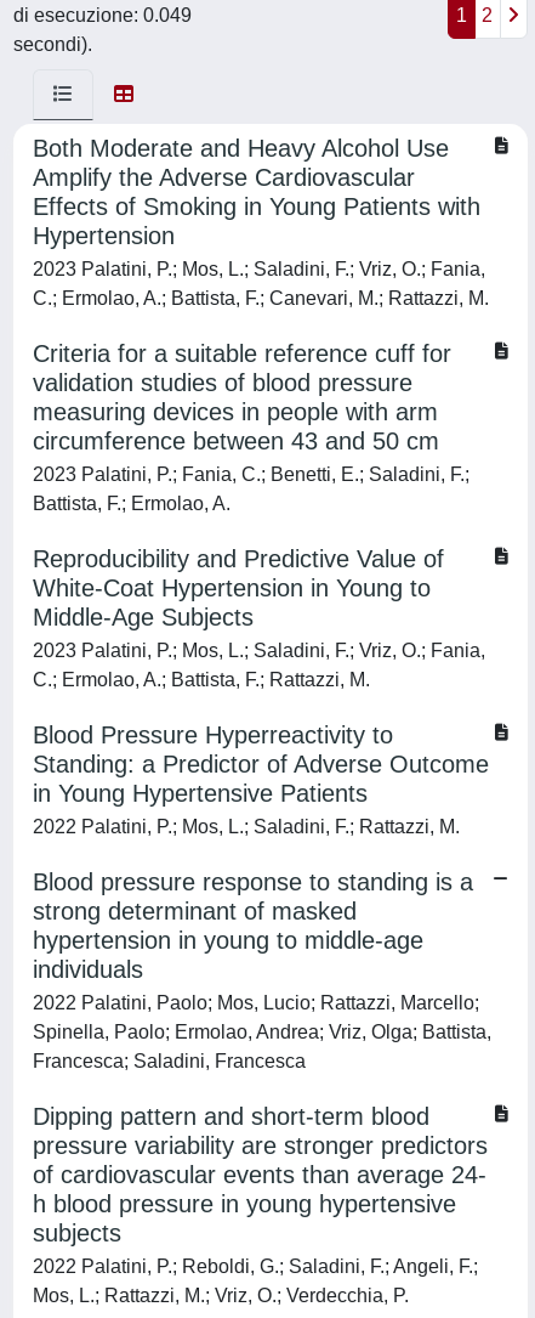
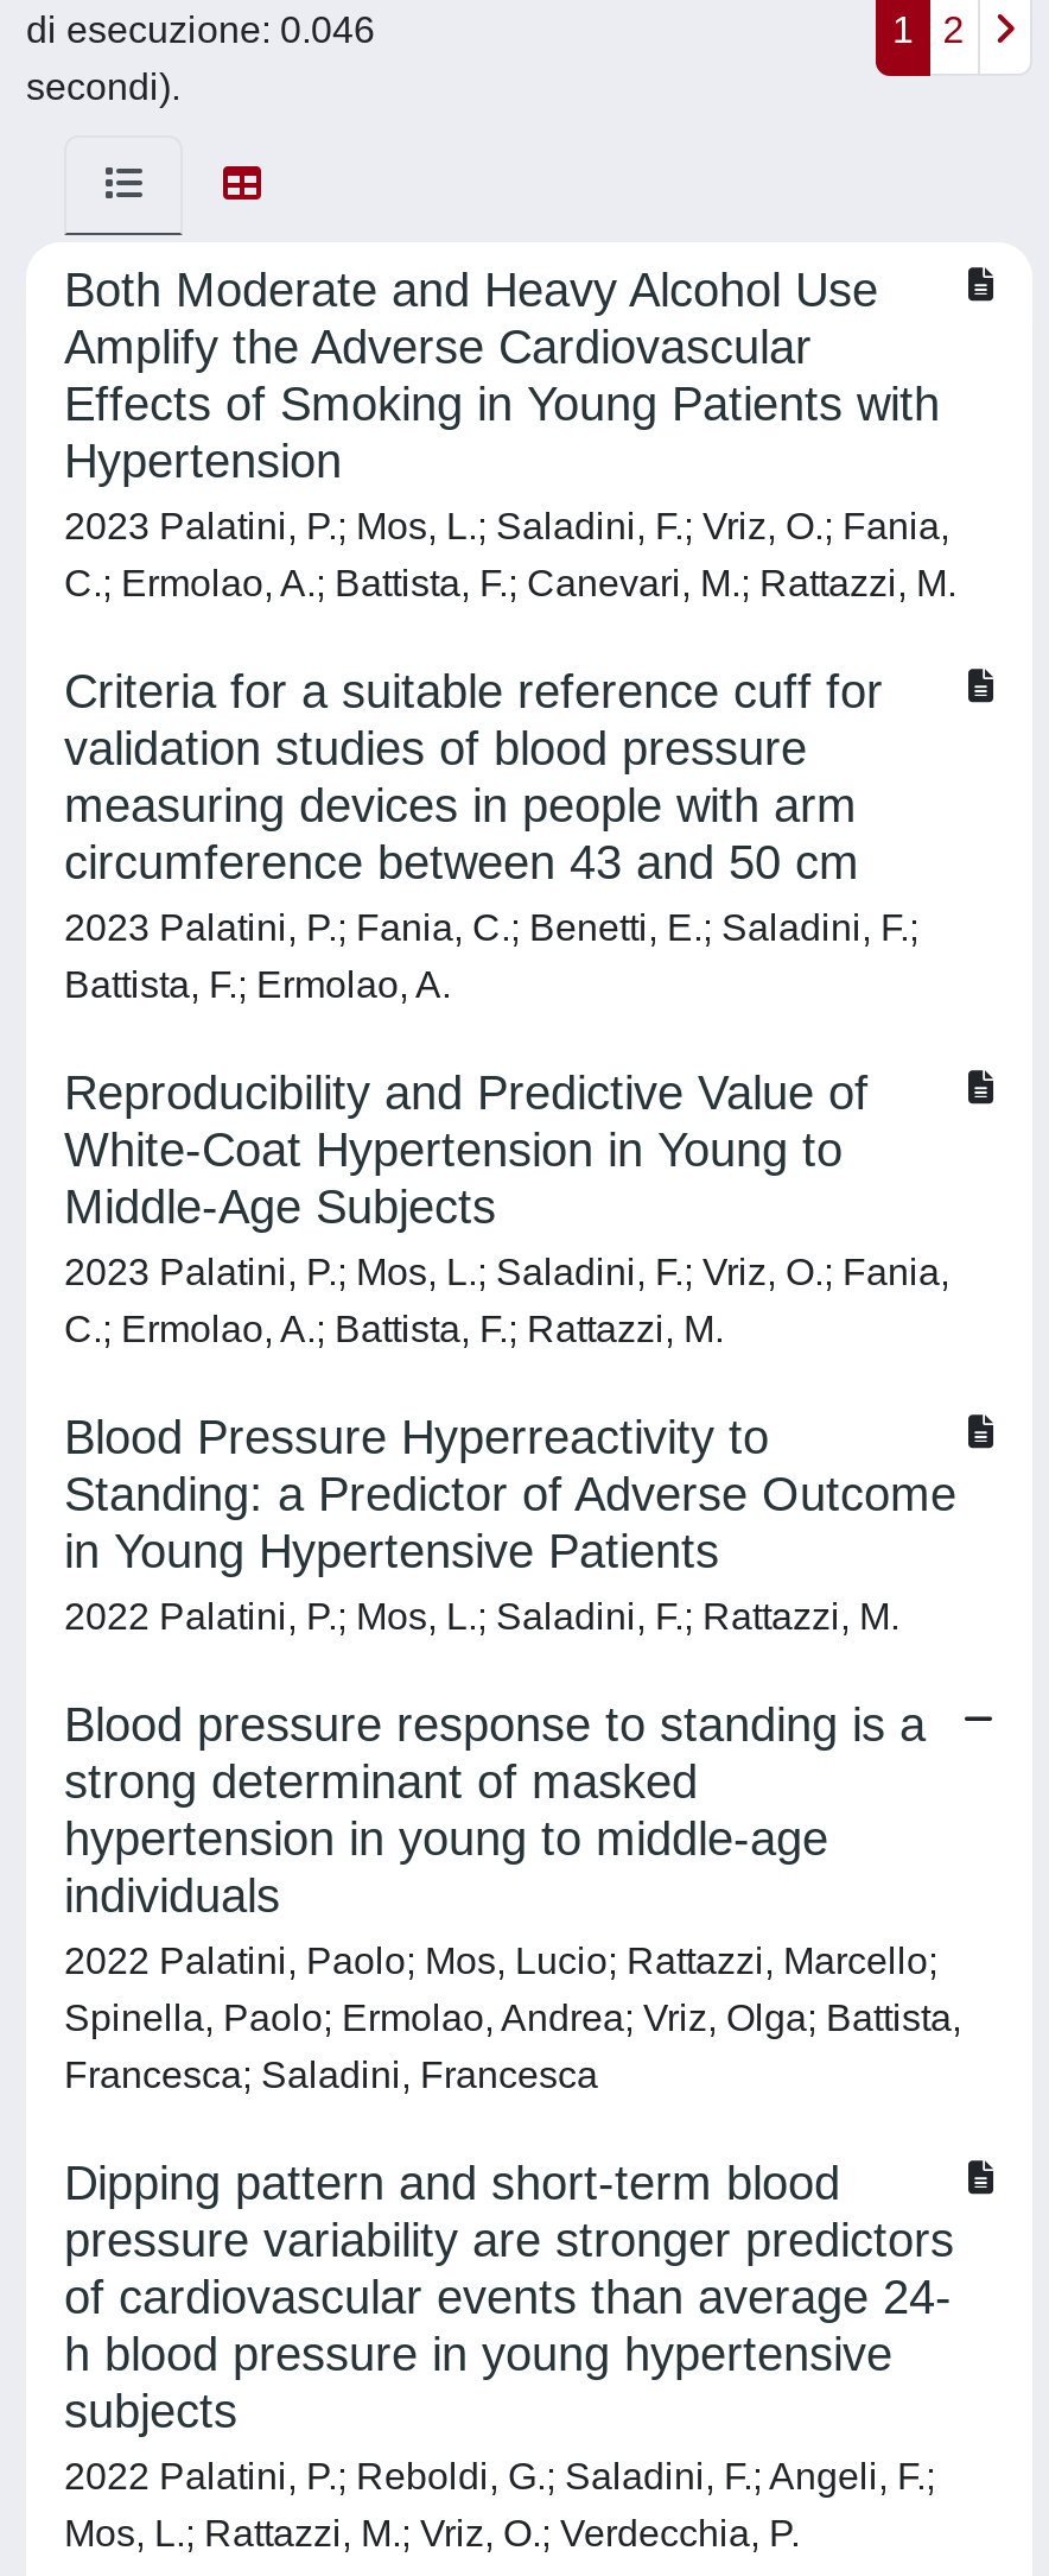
[13,5,192,26] di esecuzione: 0.049 -> [26,10,375,50] di esecuzione: 0.046

